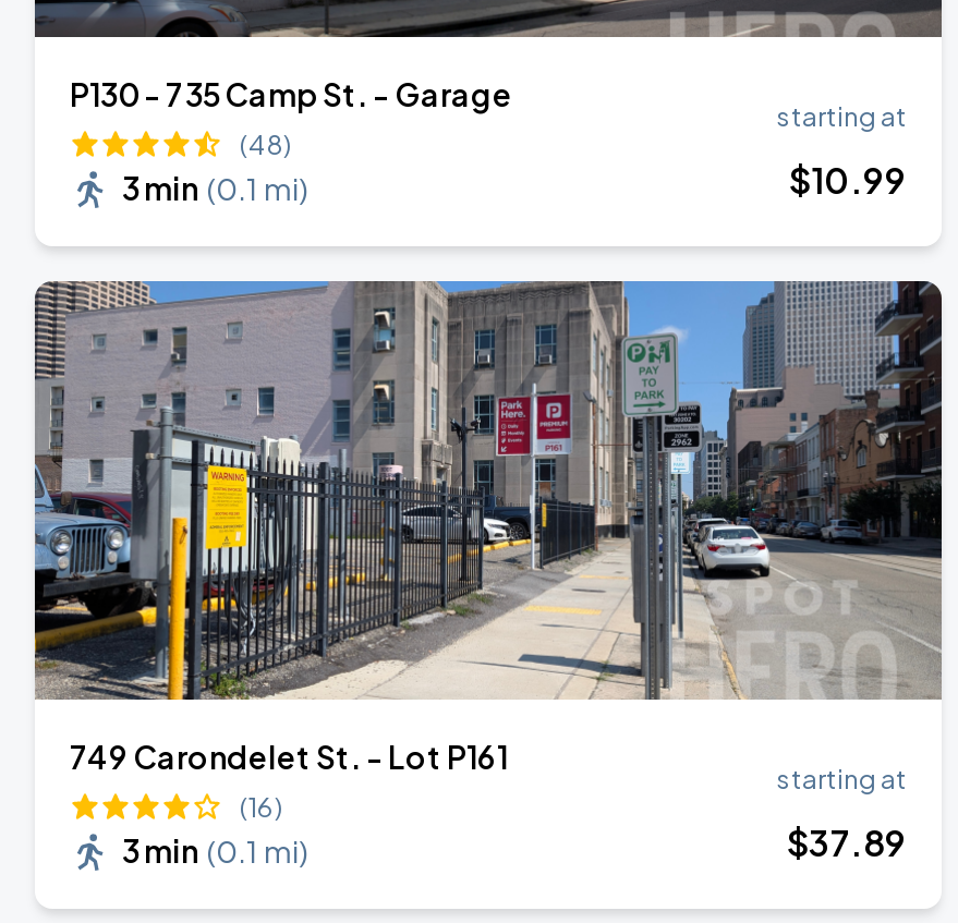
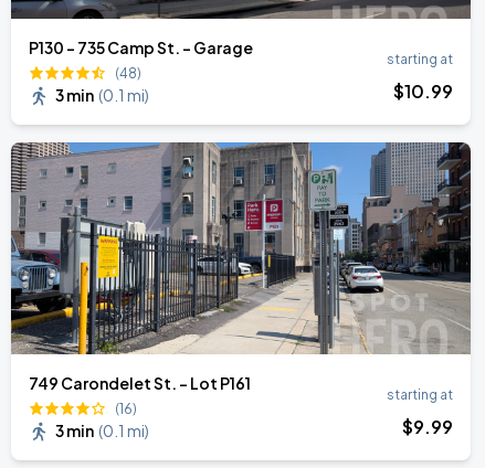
[787,819,907,865] $37.89 -> [402,415,453,438] $9.99

